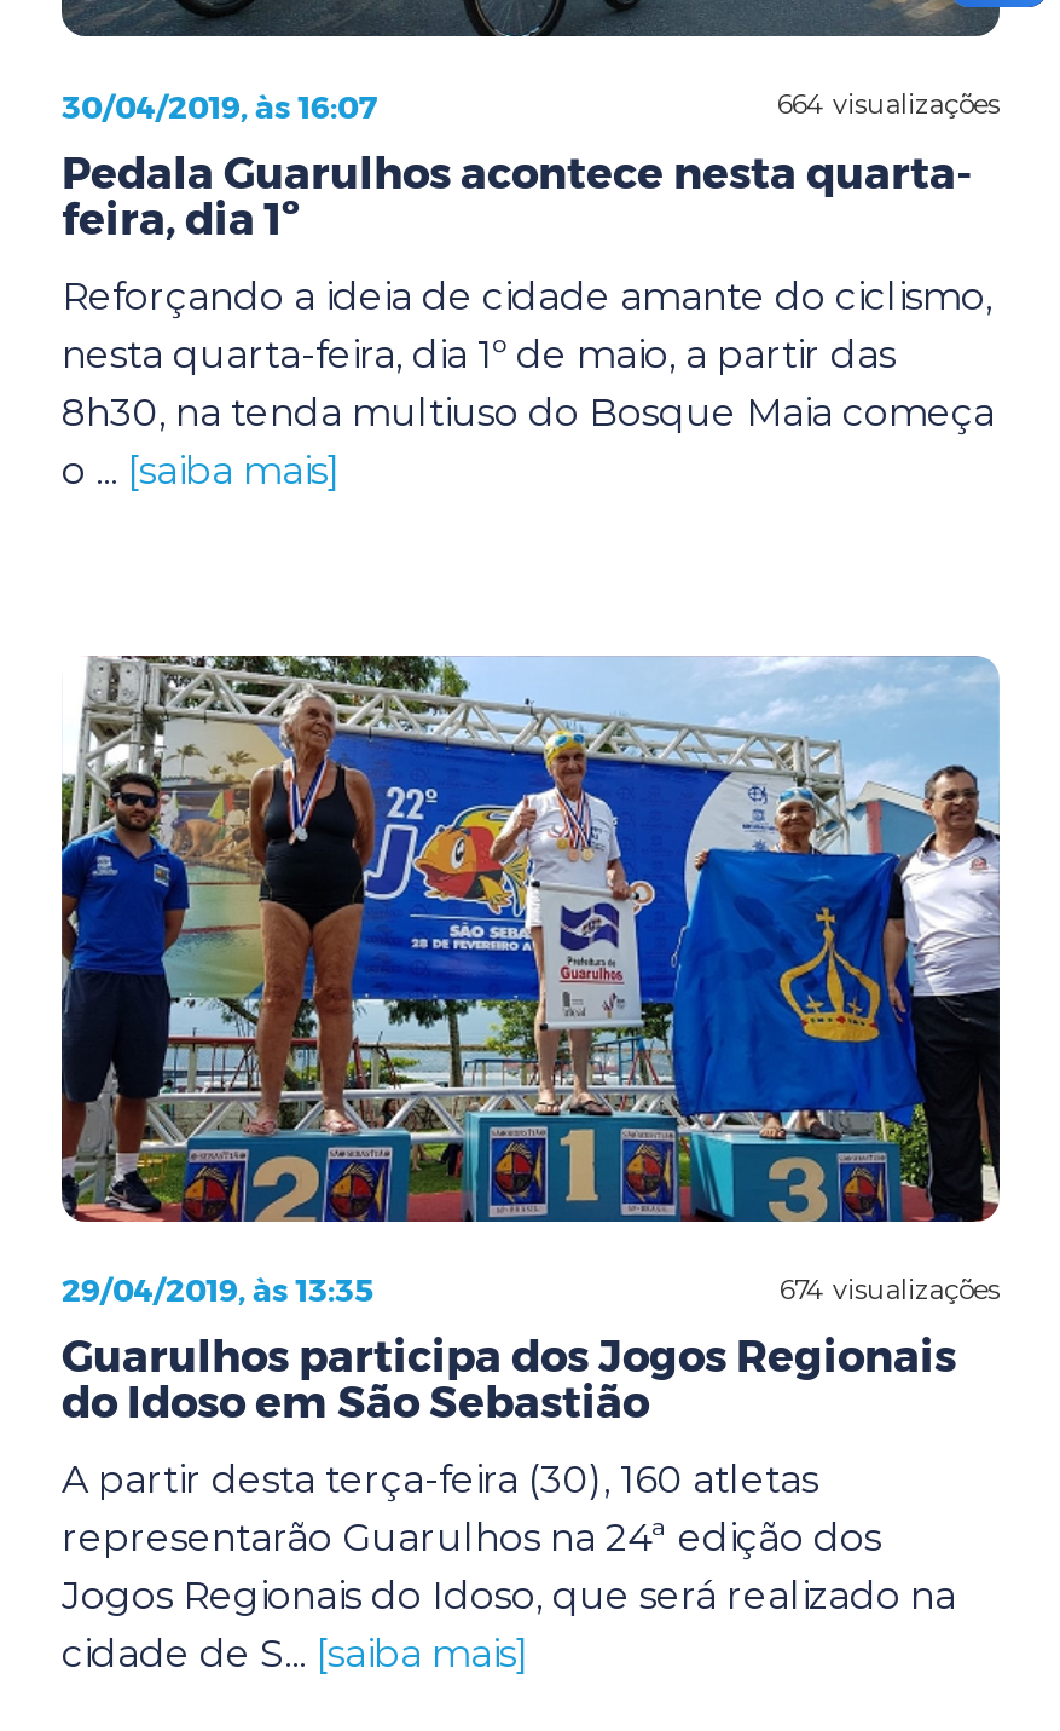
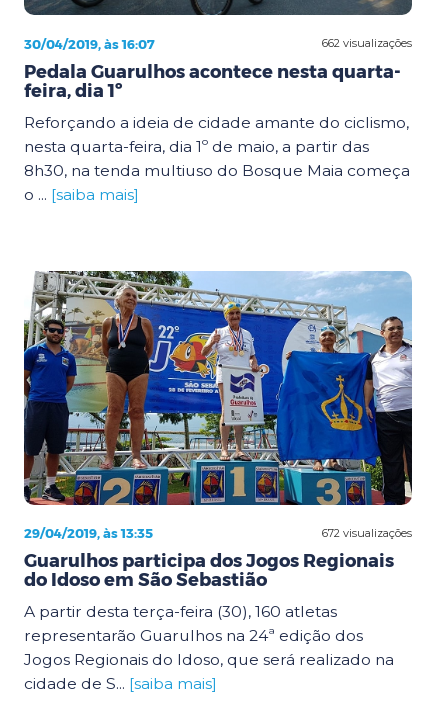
[777,87,1000,121] 664 visualizações -> [322,36,412,50] 662 visualizações
[780,1271,1000,1305] 674 visualizações -> [322,525,412,539] 672 visualizações

